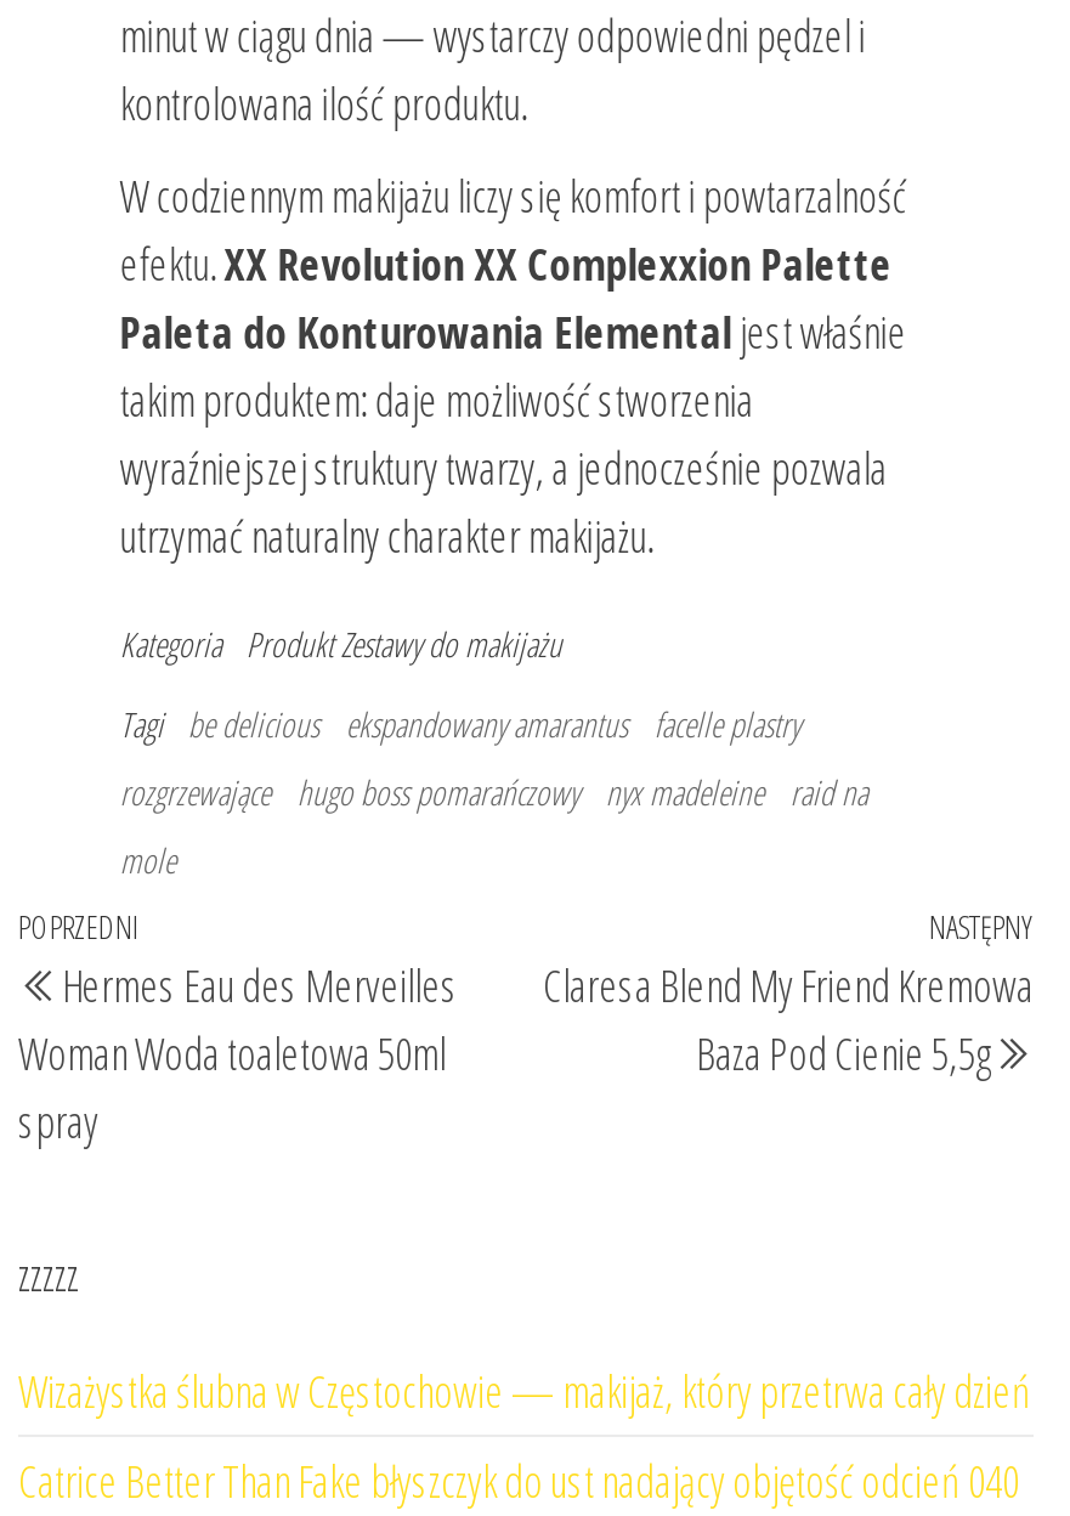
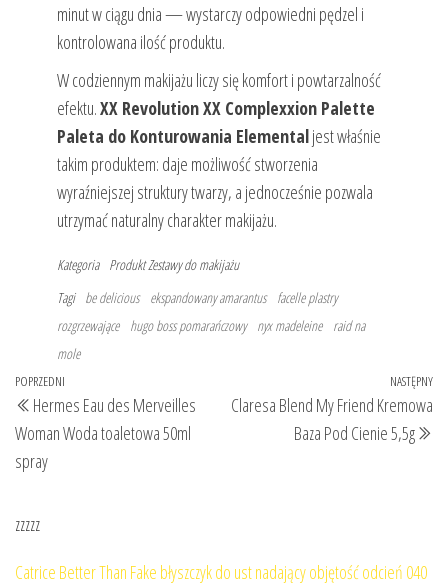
[18,1361,1031,1420] Wizażystka ślubna w Częstochowie — makijaż, który przetrwa cały dzień -> none

